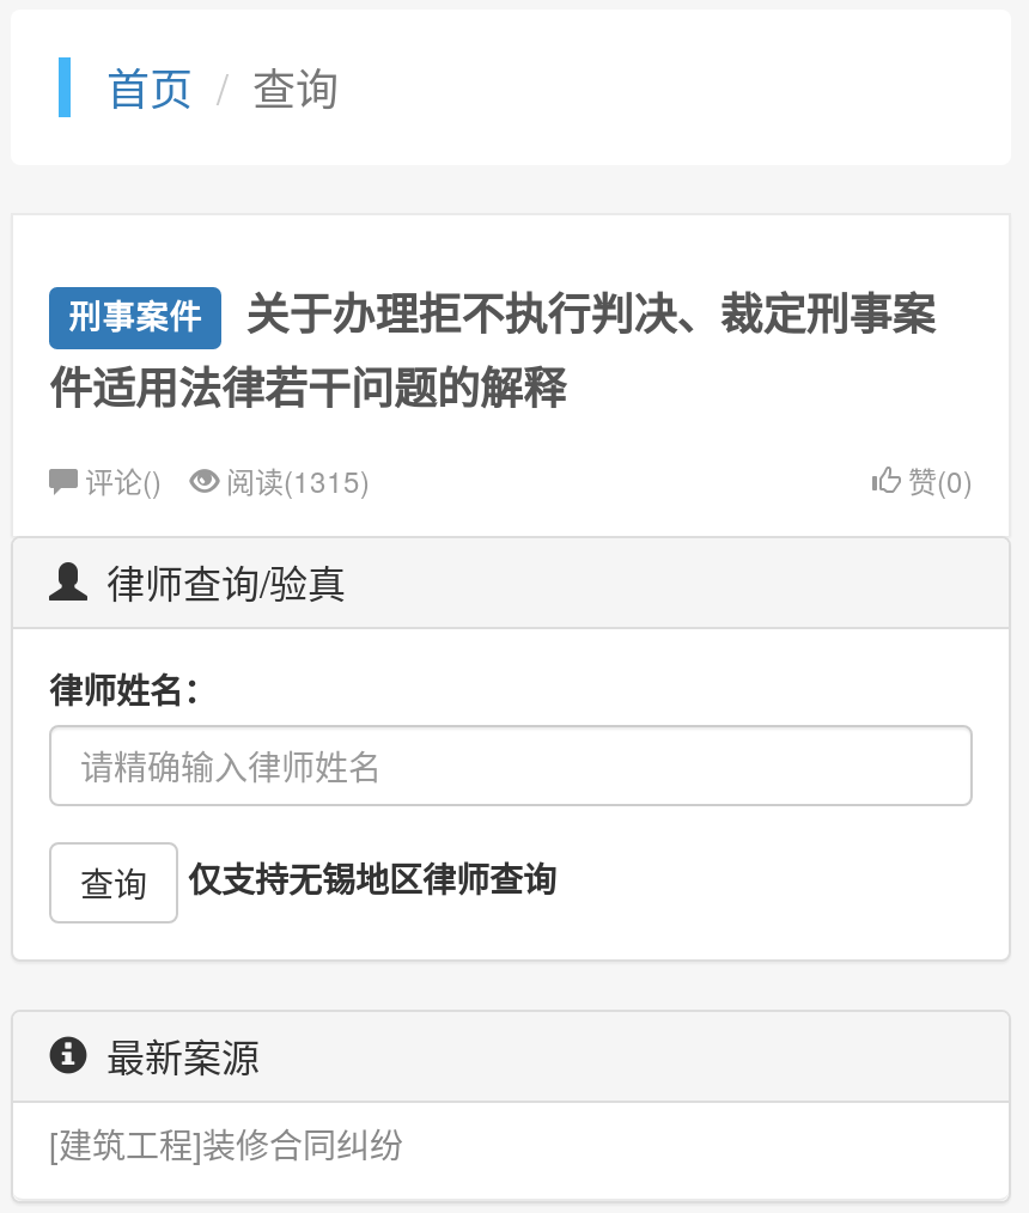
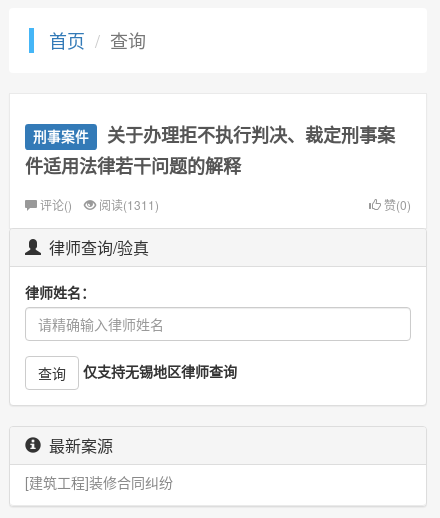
[219,459,370,500] 阅读(1315) -> [96,196,159,213] 阅读(1311)

